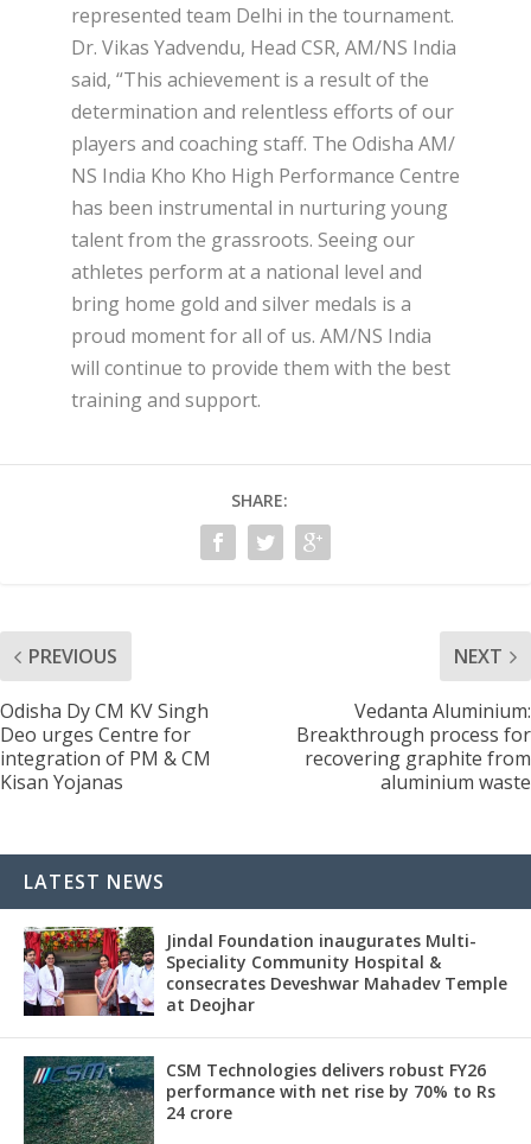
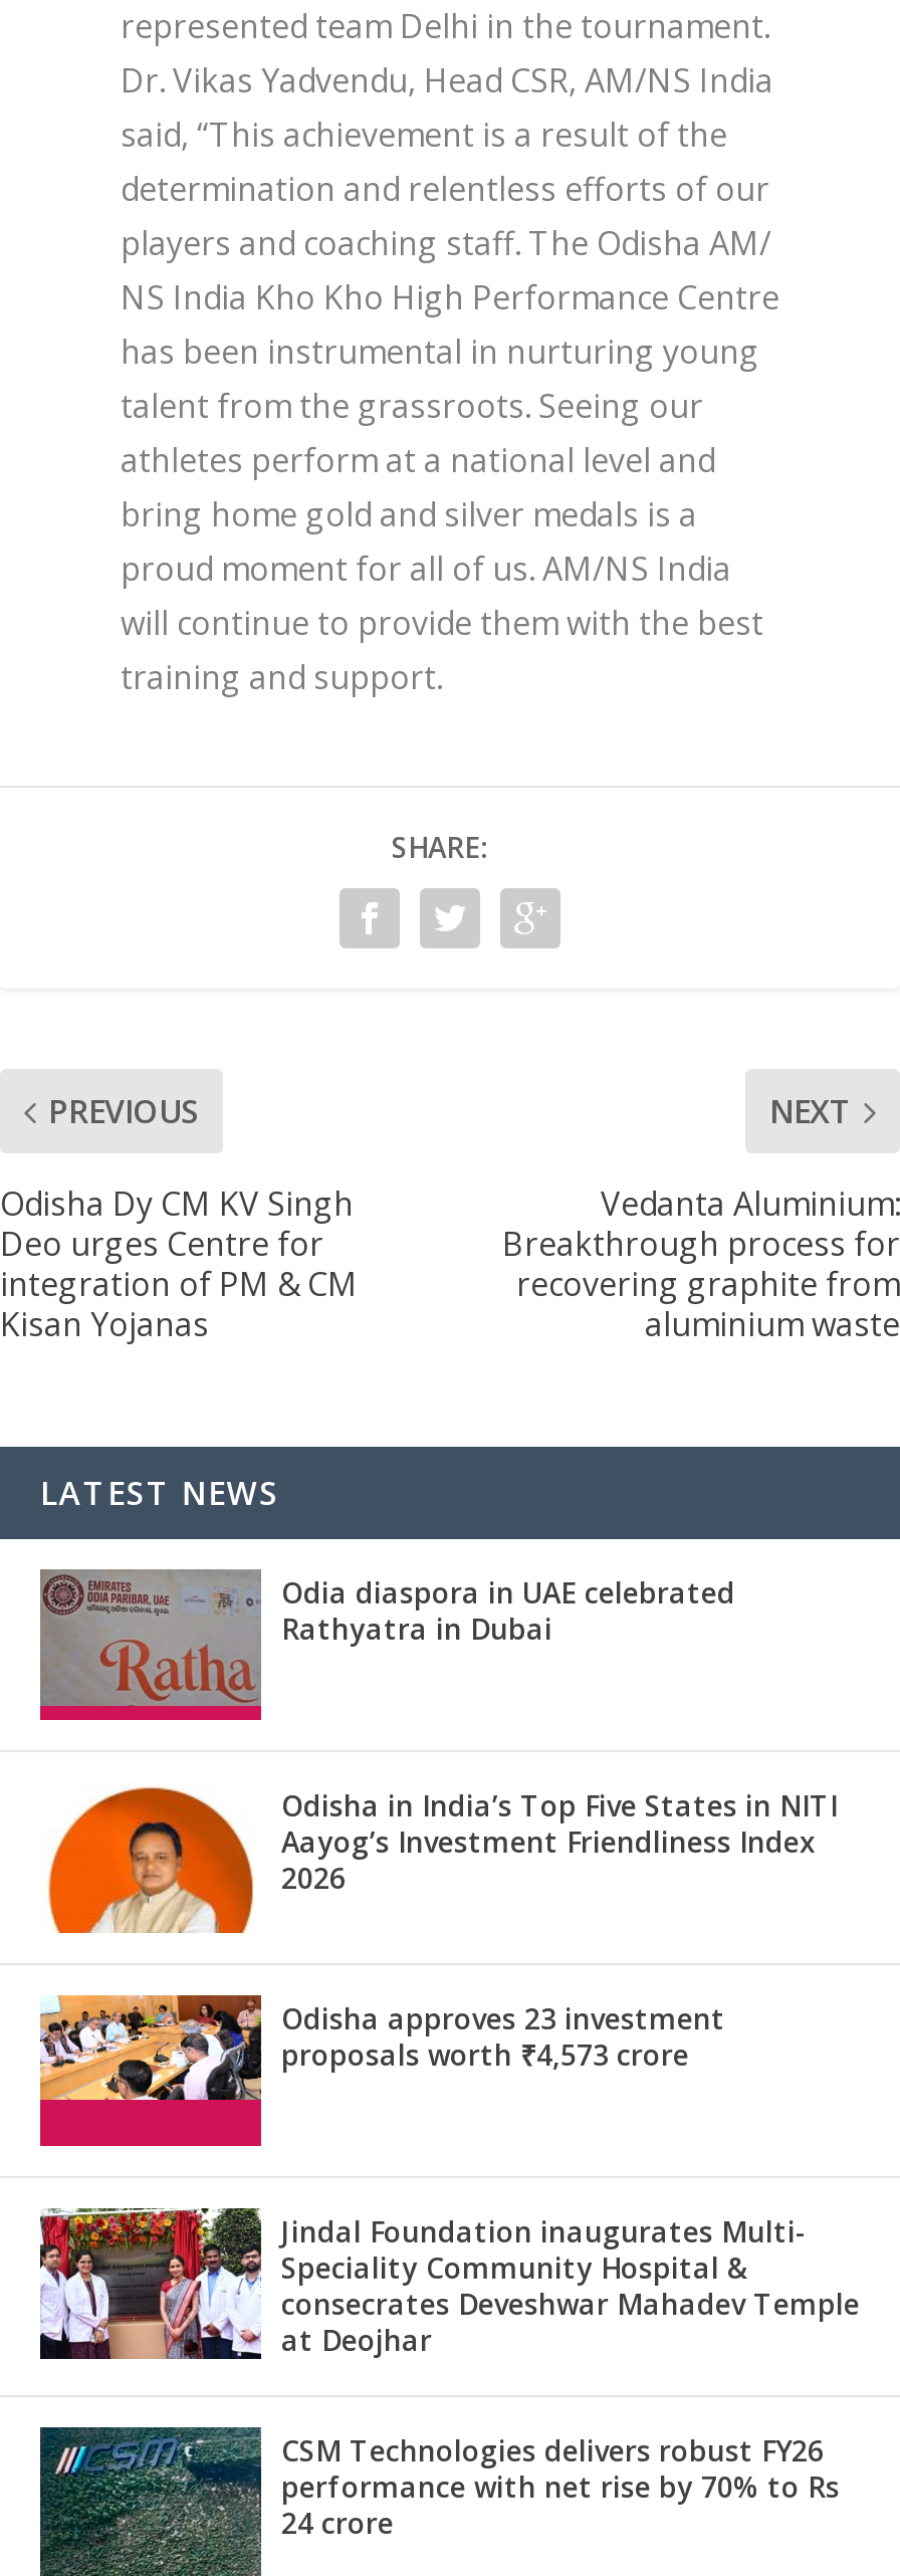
none -> [38,1569,735,1722] [image] | Odia diaspora in UAE celebrated | Rathyatra in Dubai
none -> [38,1993,725,2178] [image] | Odisha approves 23 investment | proposals worth ₹4,573 crore
none -> [46,1786,838,1935] [image] | Odisha in India’s Top Five States in NITI | Aayog’s Investment Friendliness Index | 2026

